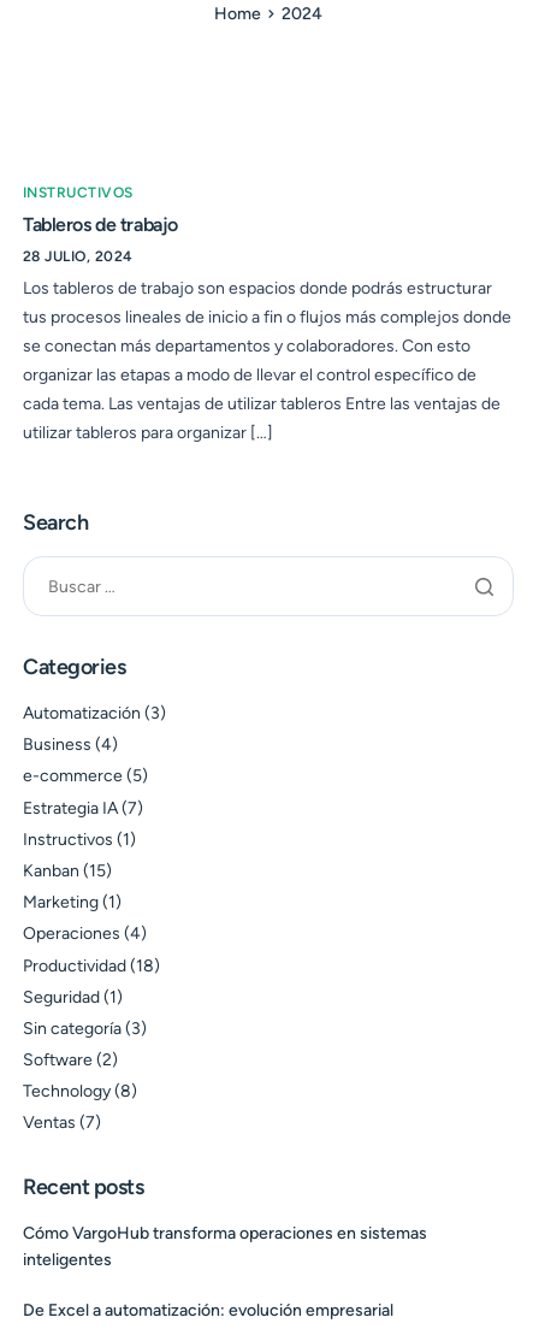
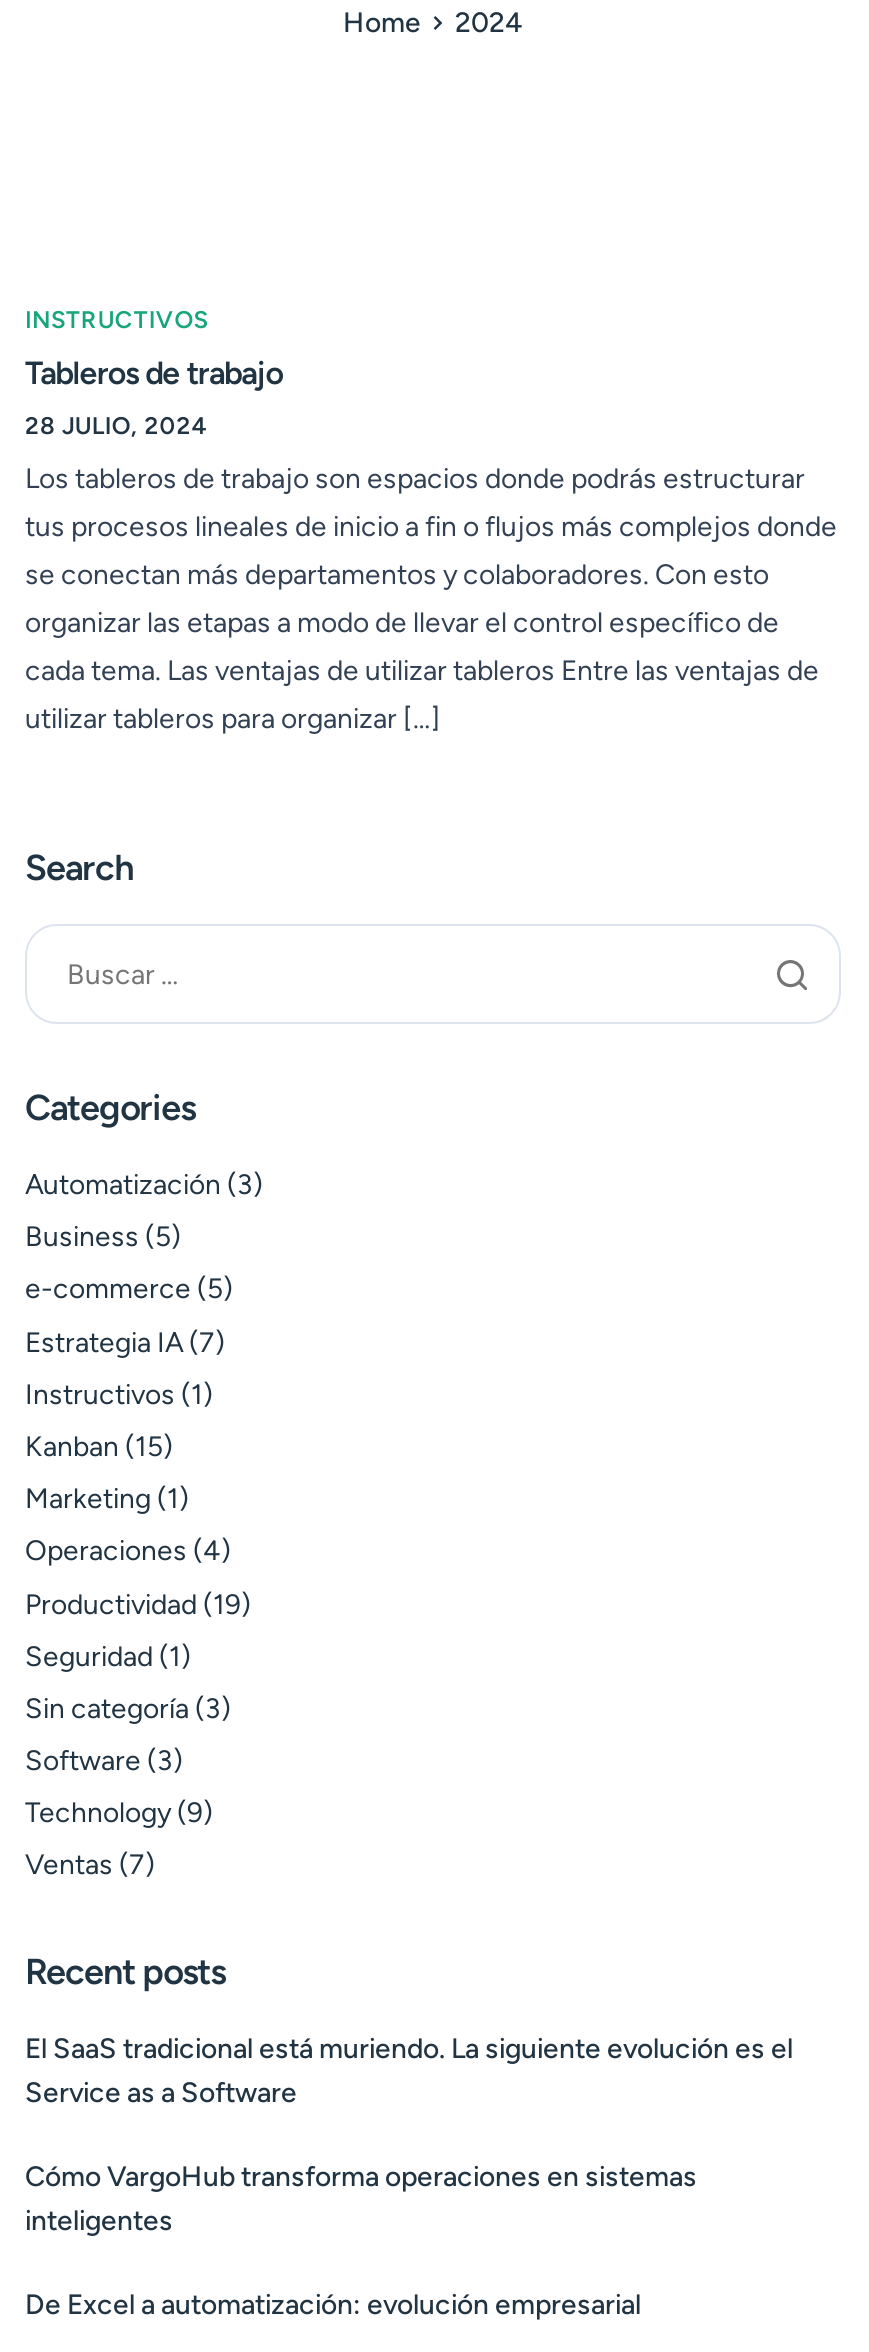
[23,735,118,755] Business (4) -> [25,1220,181,1254] Business (5)
[23,955,160,976] Productividad (18) -> [25,1587,251,1621] Productividad (19)
[23,1050,118,1070] Software (2) -> [25,1744,183,1778] Software (3)
[23,1081,137,1102] Technology (8) -> [25,1796,213,1830] Technology (9)
none -> [25,2033,793,2111] El SaaS tradicional está muriendo. La siguiente evolución es el | Service as a Software

